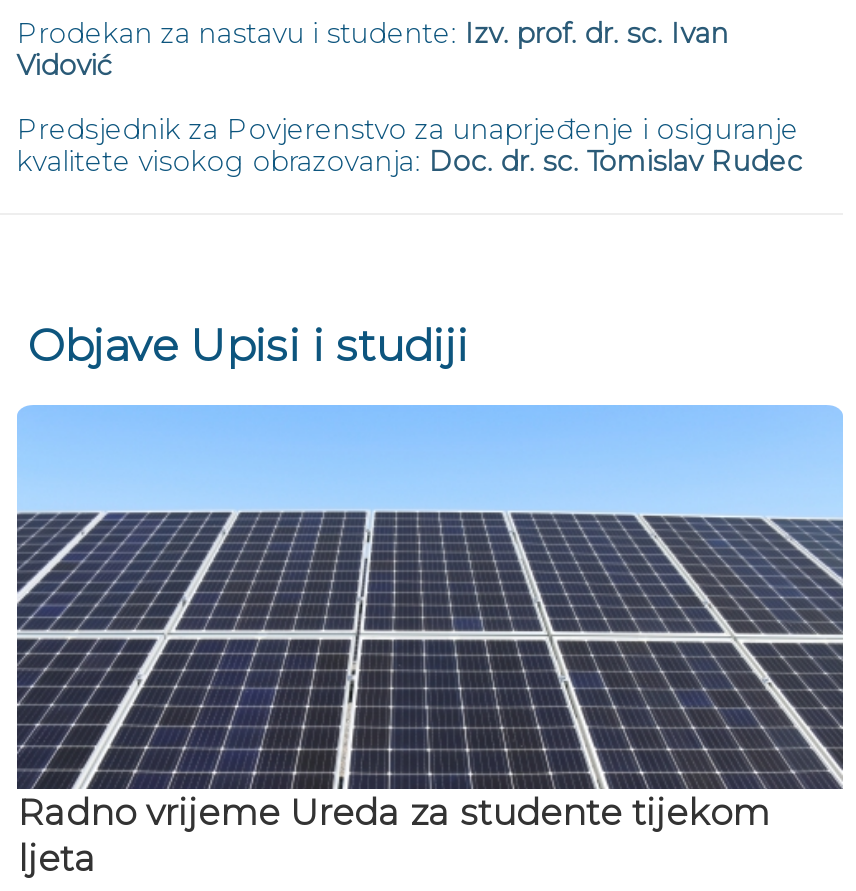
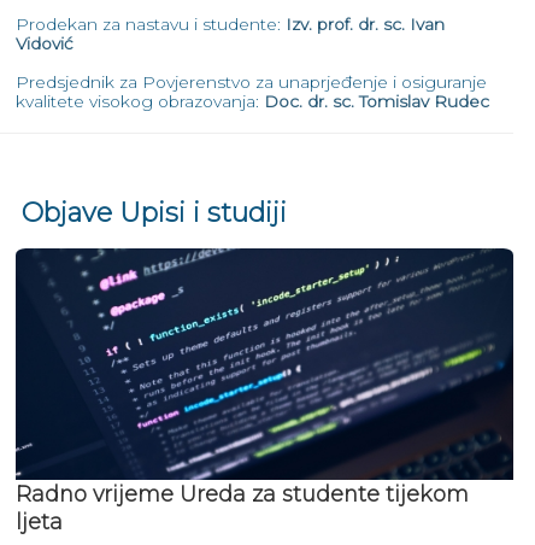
[15,403,845,789] [image] -> [14,247,515,479] [image]

